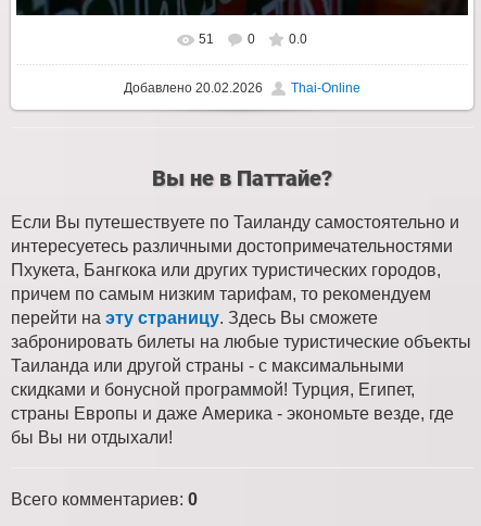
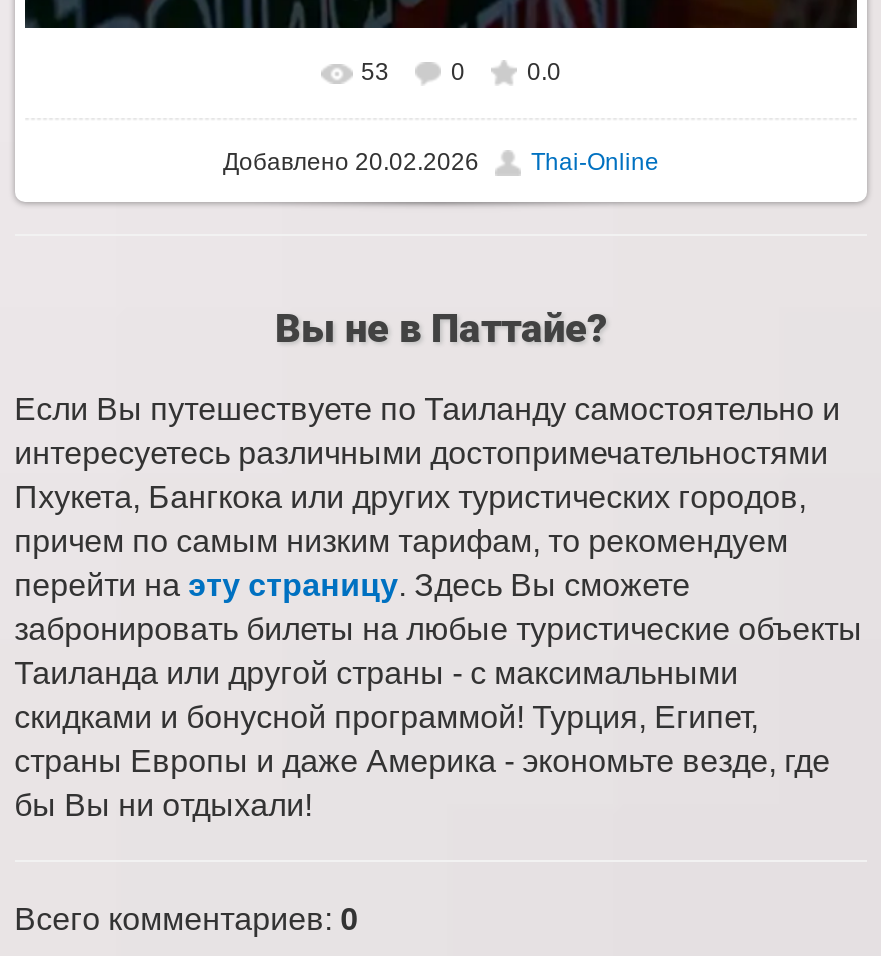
[199,31,214,47] 51 -> [361,58,389,86] 53

